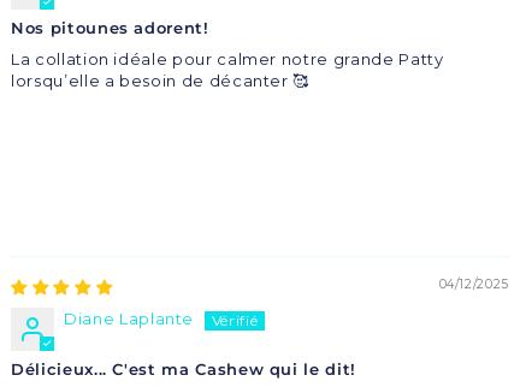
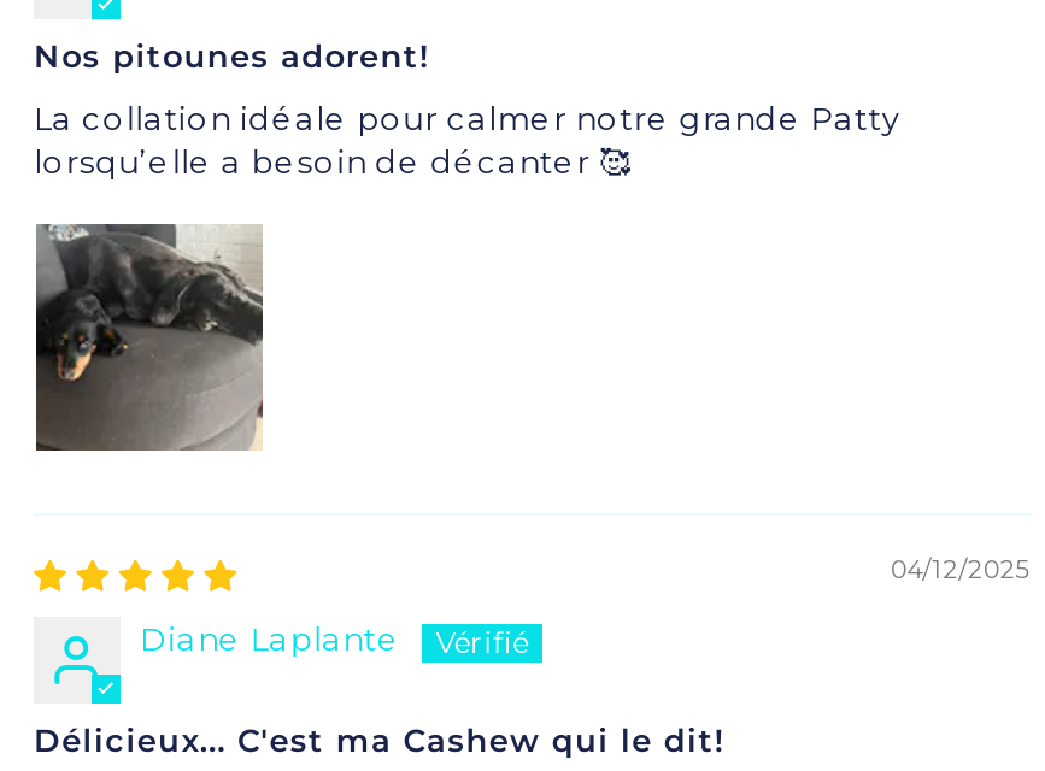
none -> [34,222,265,453] [image]

